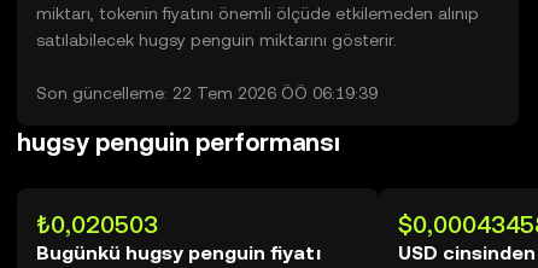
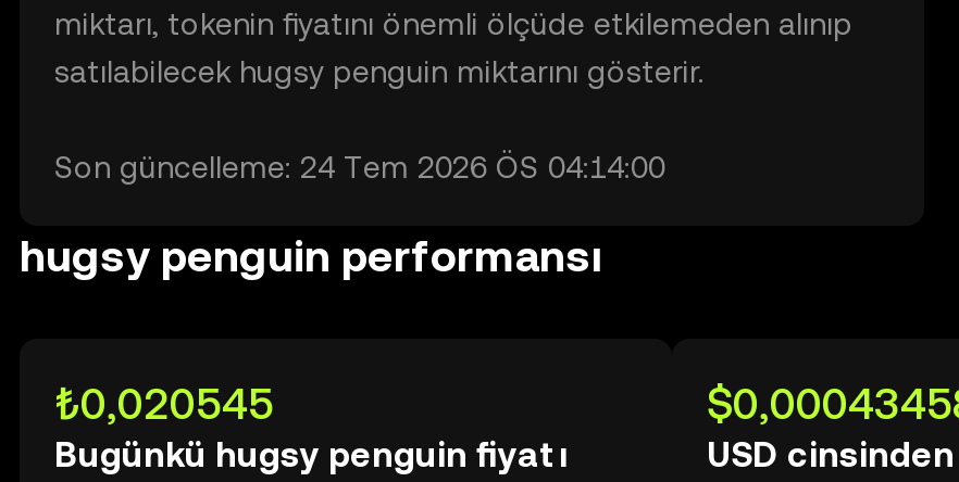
[36,83,378,103] Son güncelleme: 22 Tem 2026 ÖÖ 06:19:39 -> [54,150,665,185] Son güncelleme: 24 Tem 2026 ÖS 04:14:00
[36,210,158,239] ₺0,020503 -> [54,378,274,430] ₺0,020545

